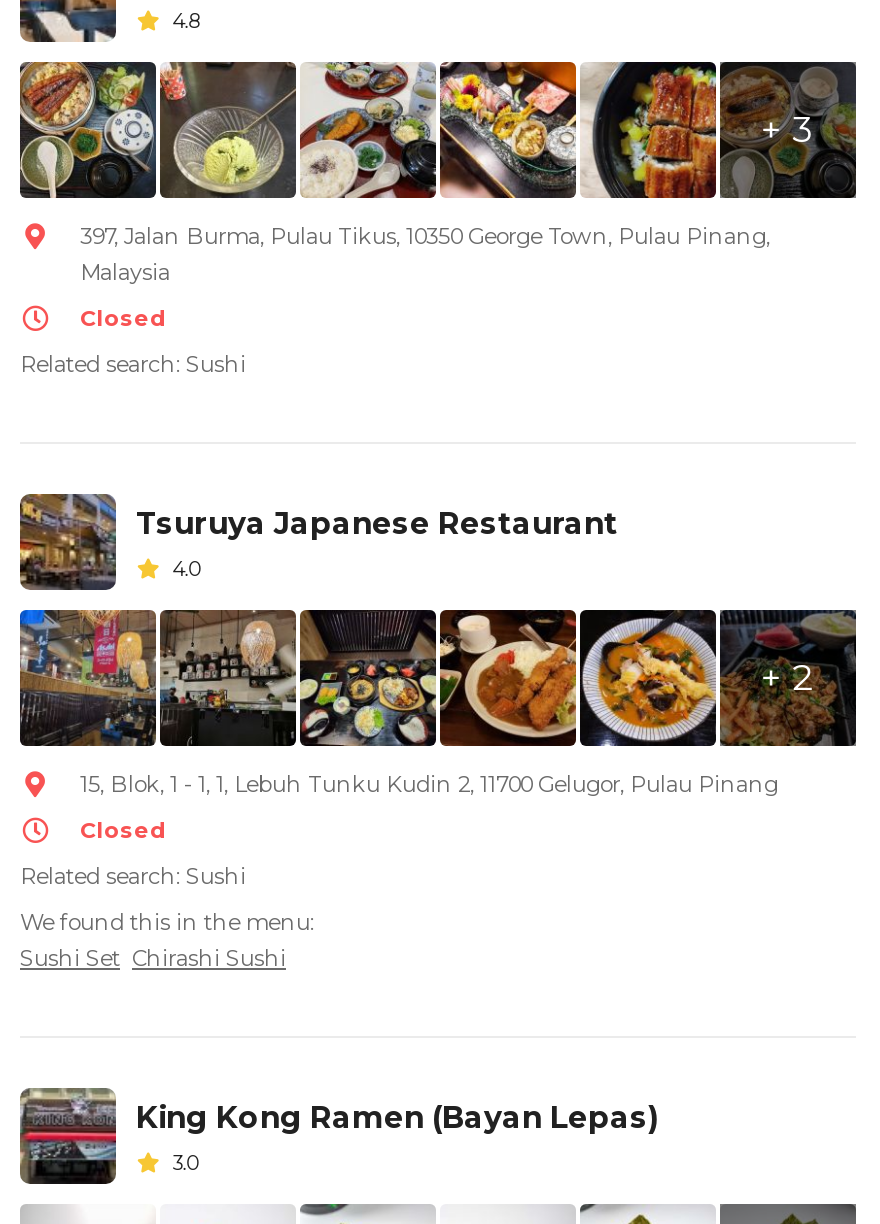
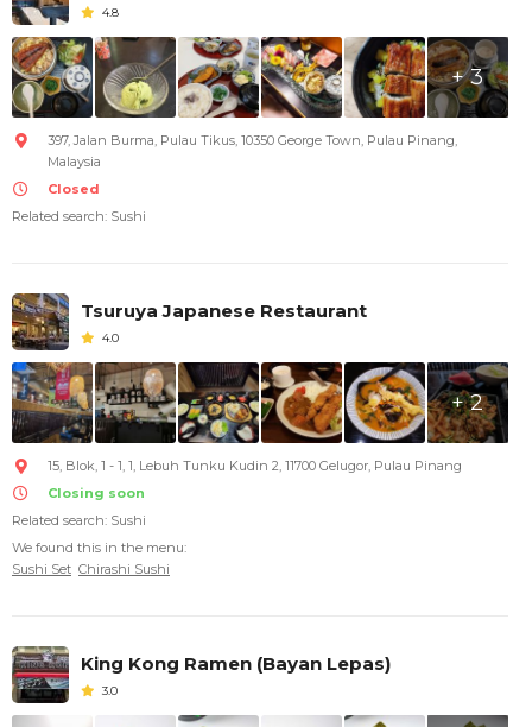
[80,815,168,843] Closed -> [47,484,145,501] Closing soon

